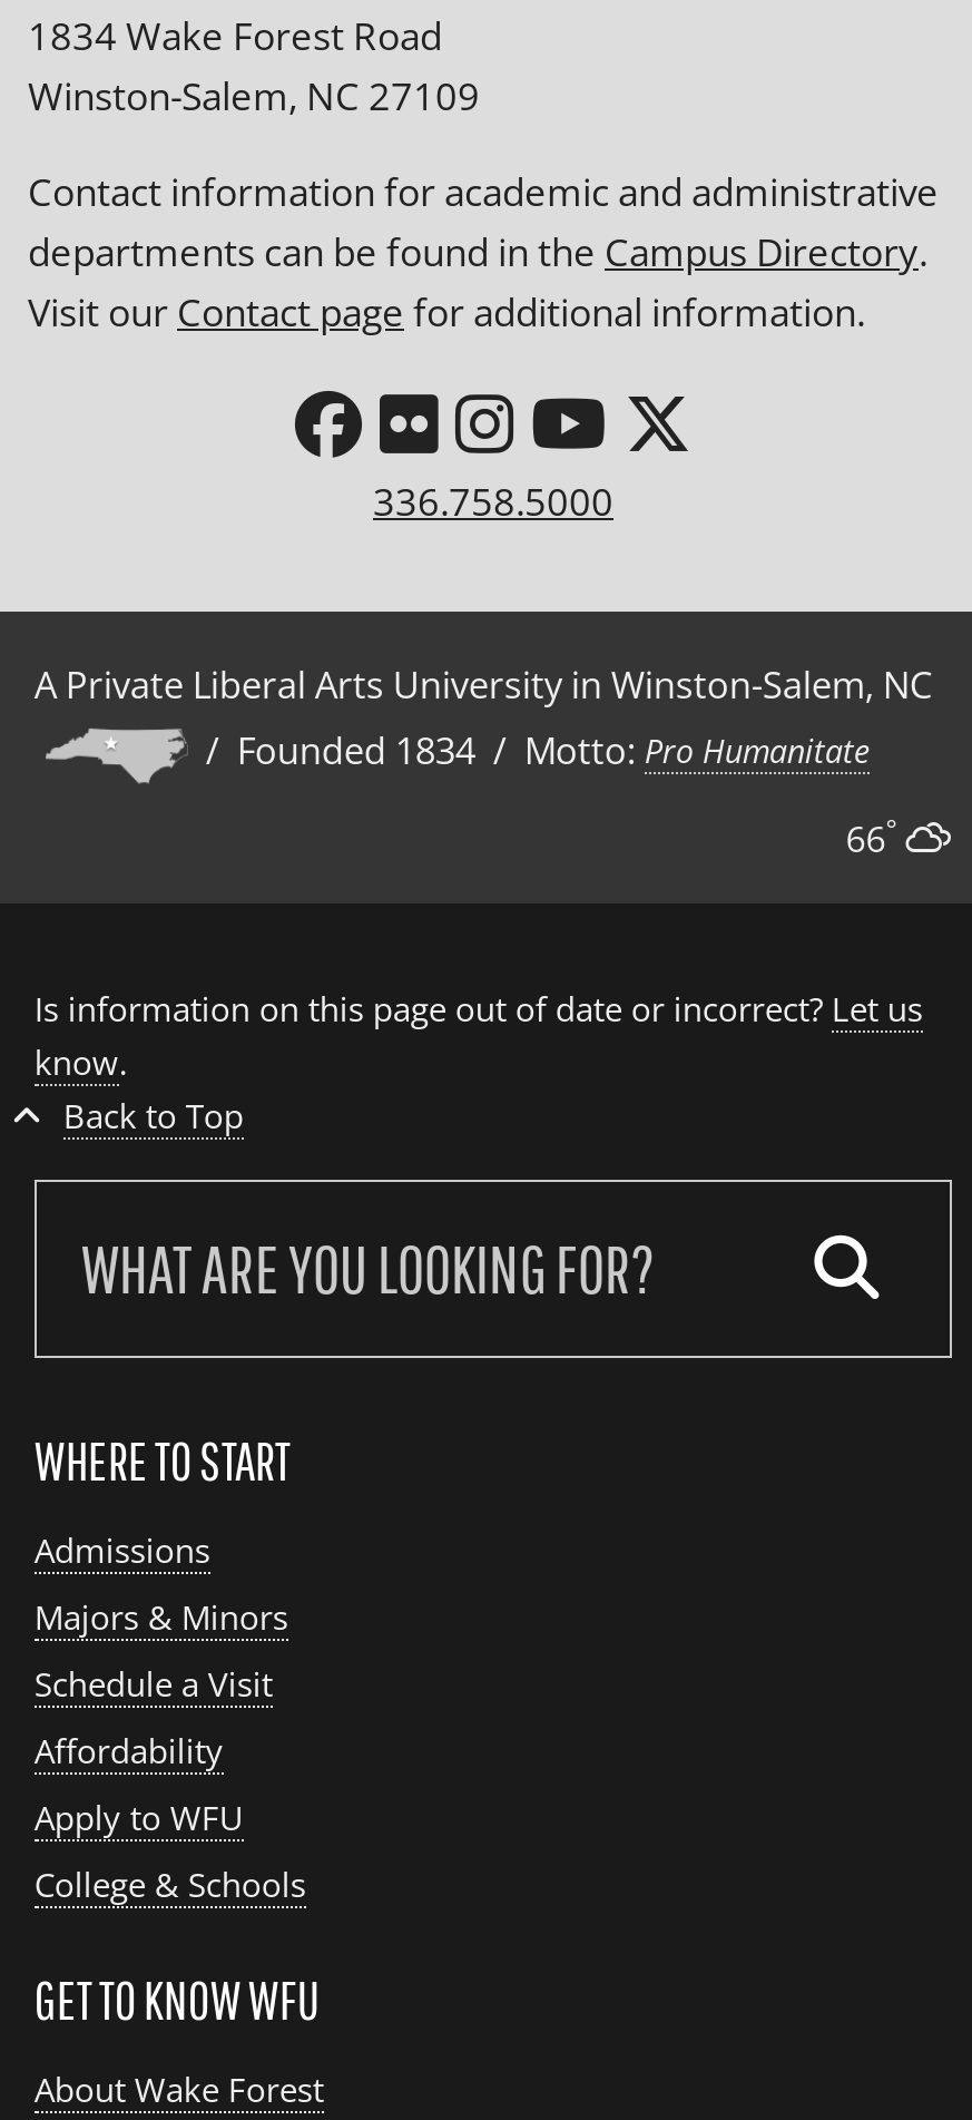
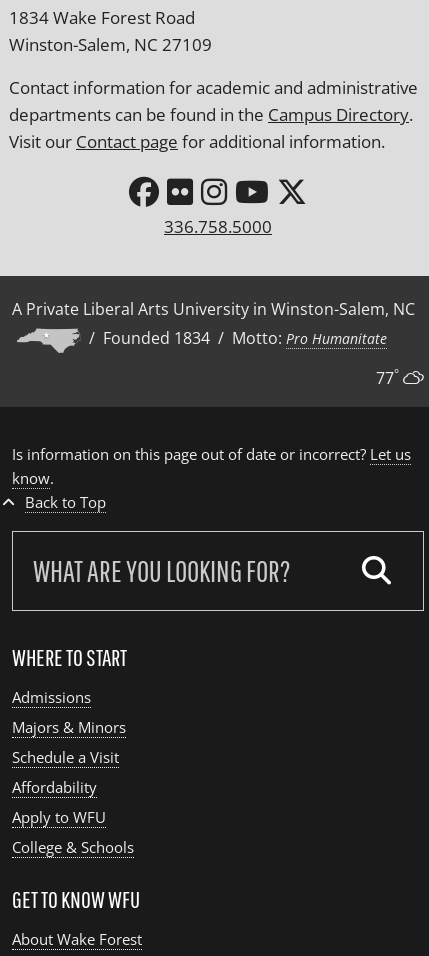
[846,809,897,863] 66° -> [376,365,399,389] 77°

